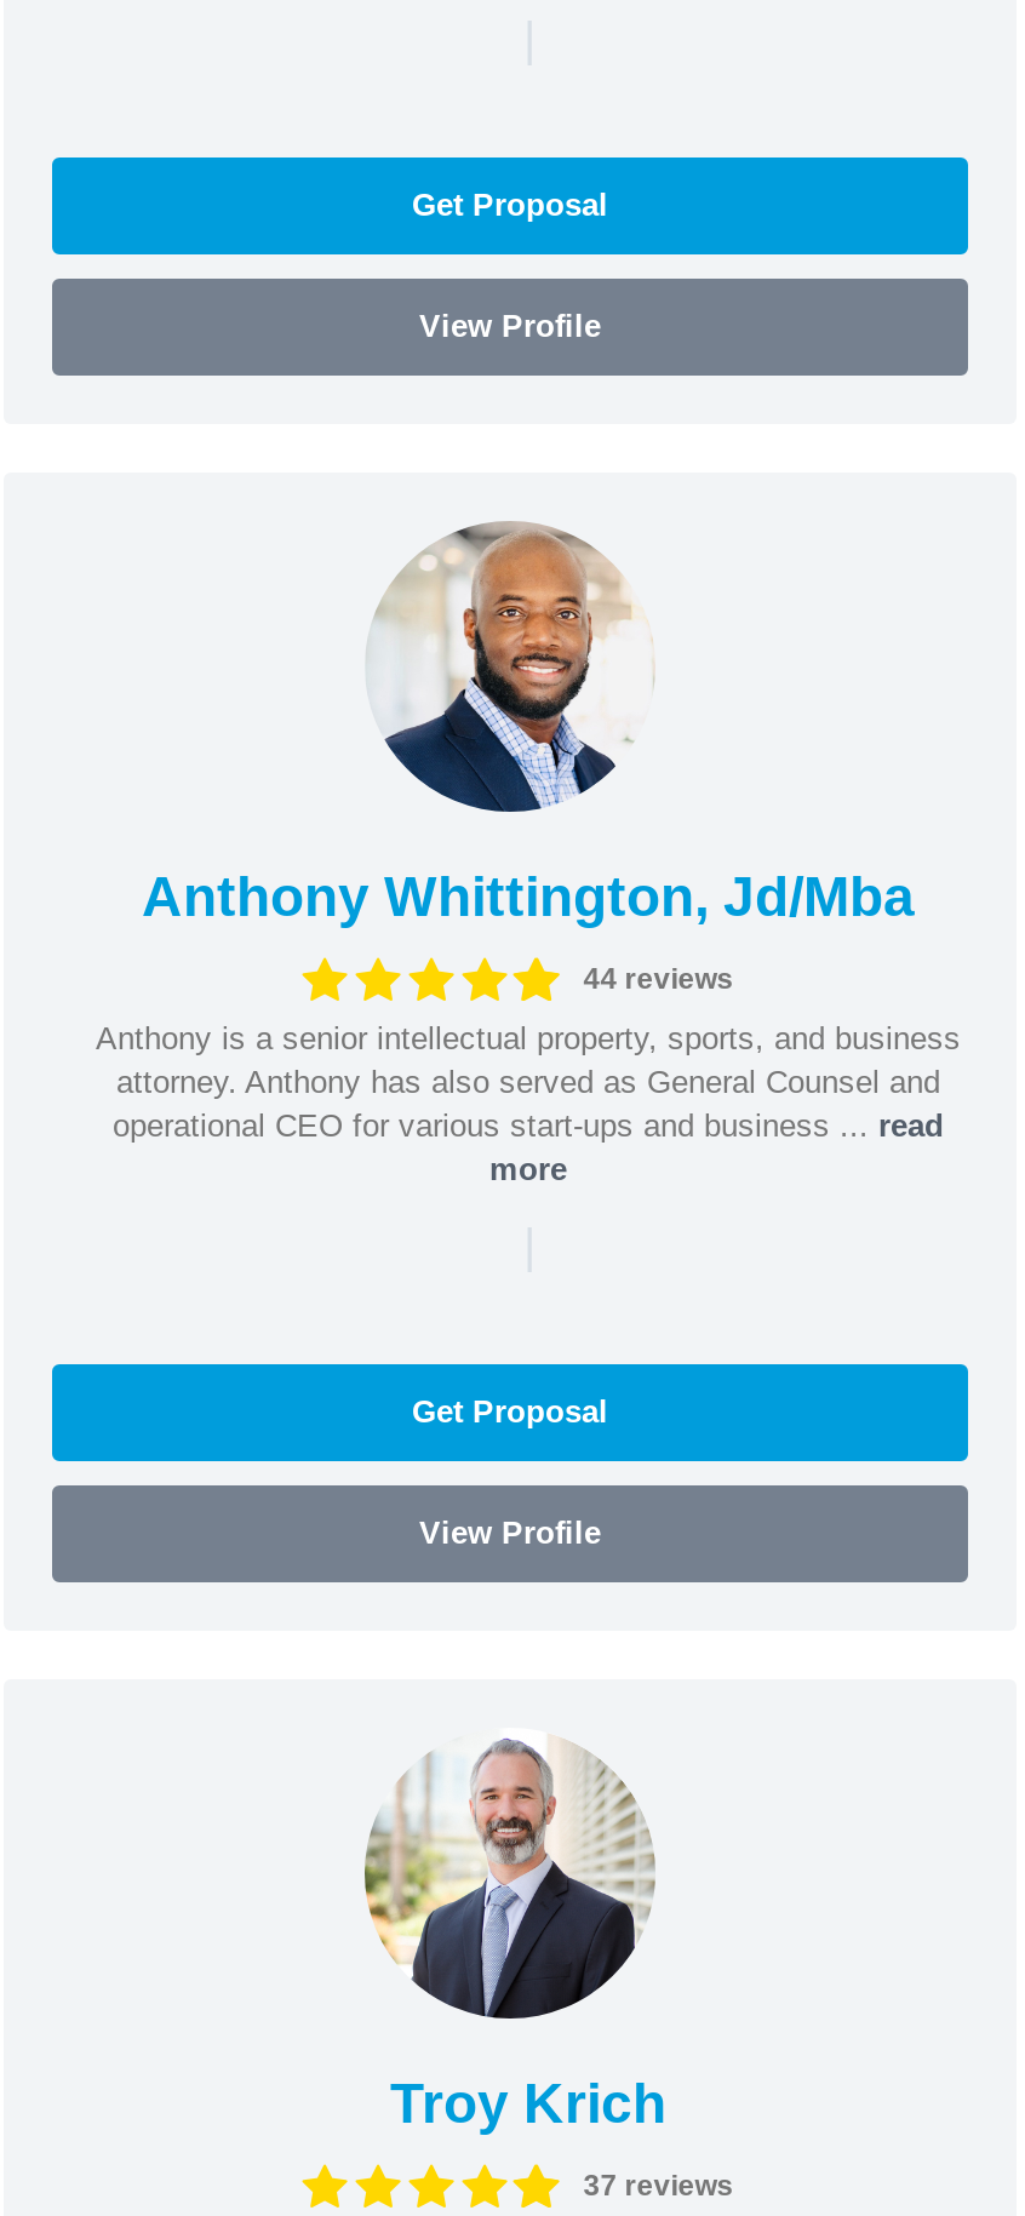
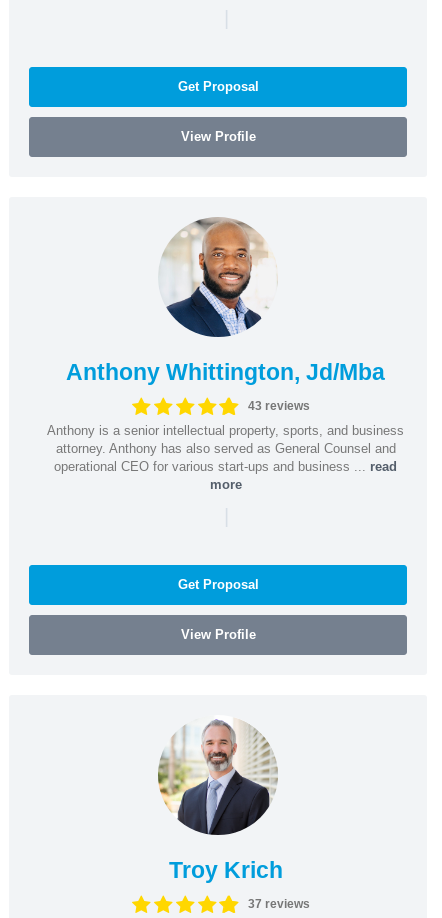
[583,962,733,996] 44 reviews -> [248,399,310,413] 43 reviews

